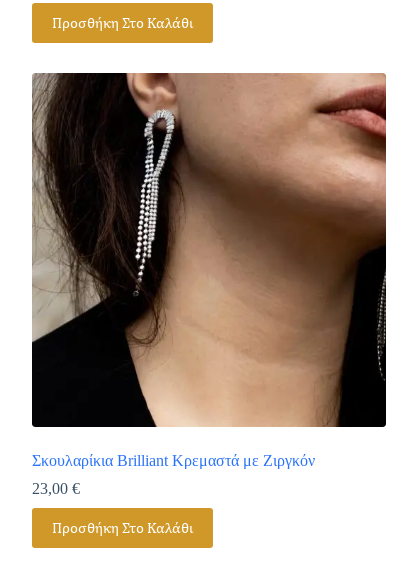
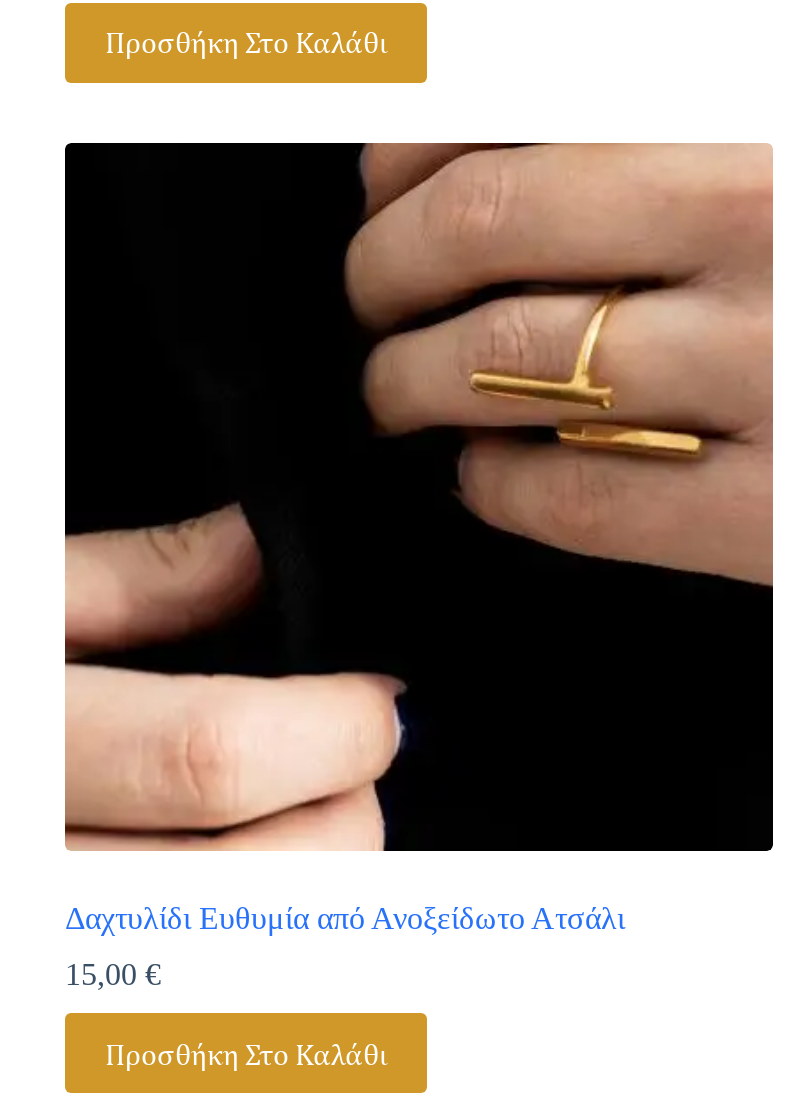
[31,72,387,469] [image] | Σκουλαρίκια Brilliant Κρεμαστά με Ζιργκόν -> [63,141,775,935] [image] | Δαχτυλίδι Ευθυμία από Ανοξείδωτο Ατσάλι
[32,480,80,497] 23,00 € -> [65,957,161,991] 15,00 €

